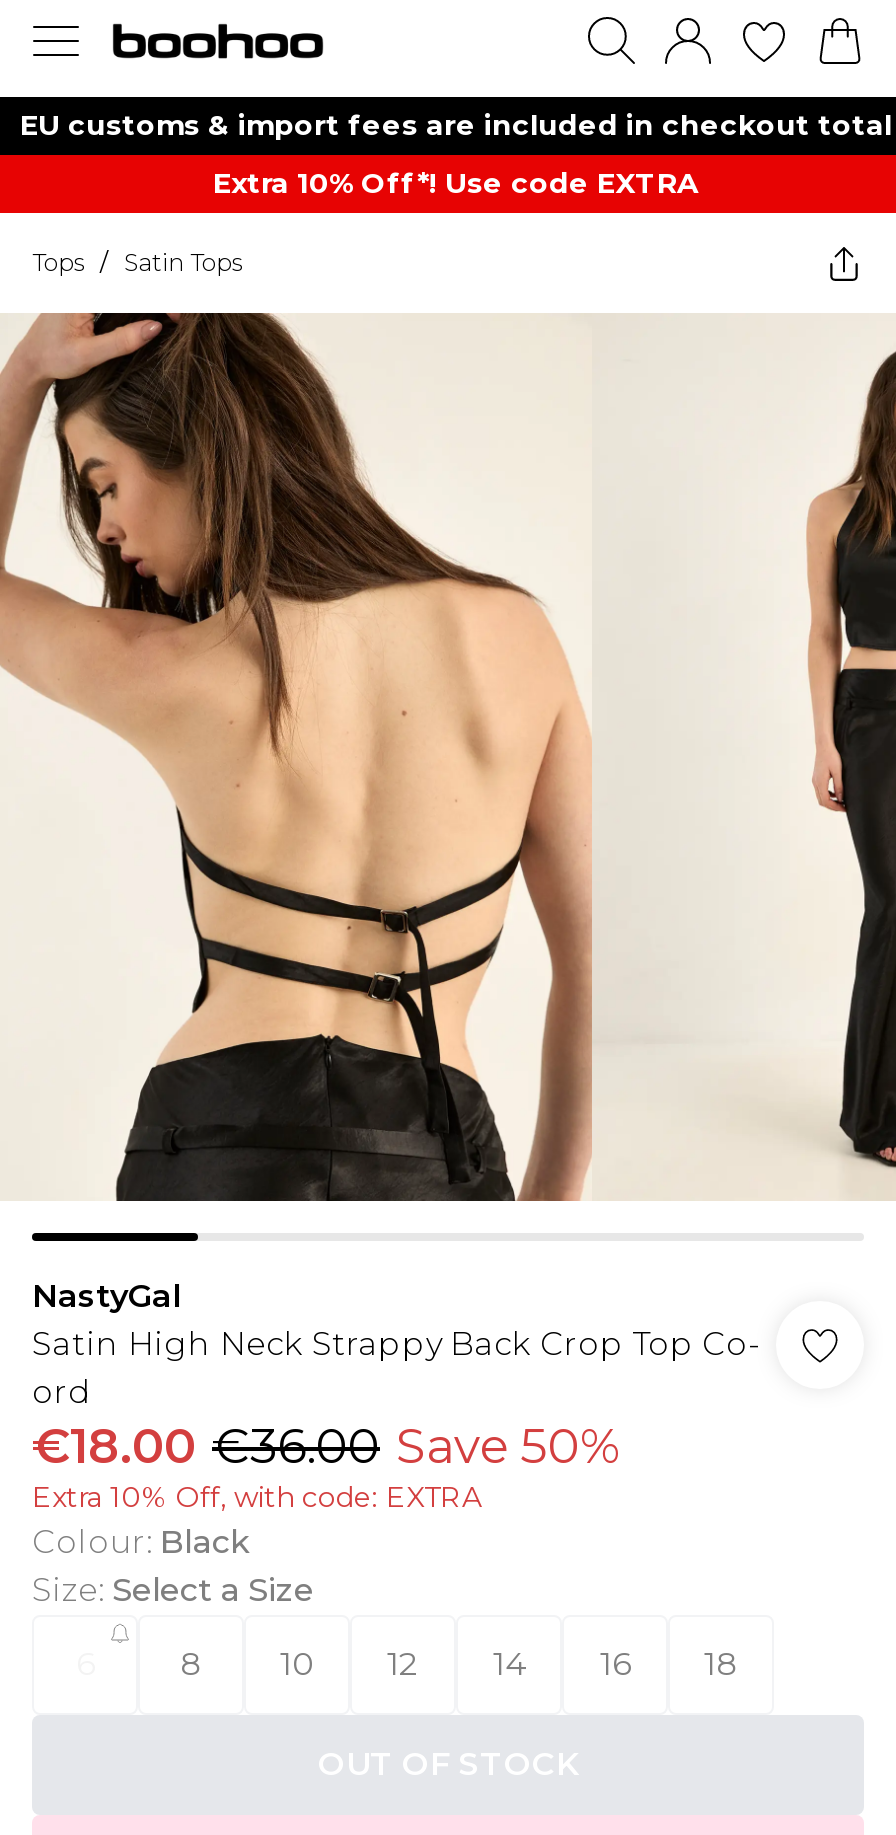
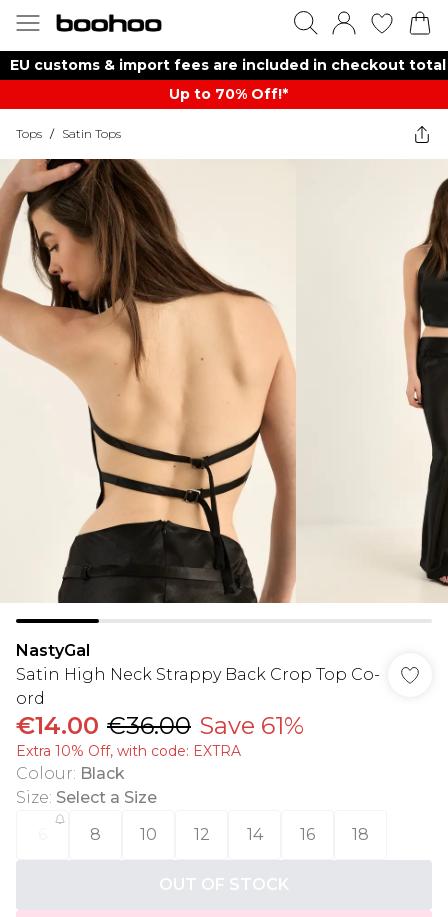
[213,165,699,201] Extra 10% Off*! Use code EXTRA -> [168,85,287,103] Up to 70% Off!*
[32,1417,620,1475] €18.00 €36.00 Save 50% -> [16,711,304,740] €14.00 €36.00 Save 61%

